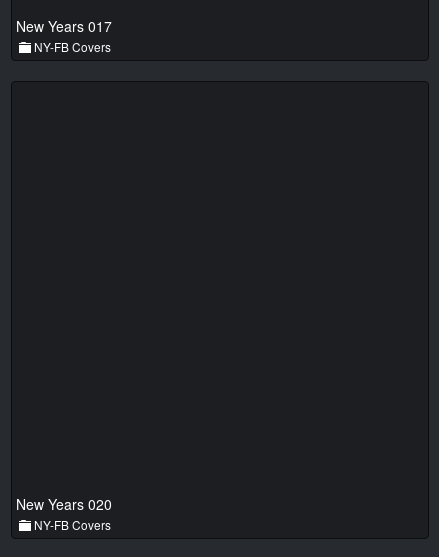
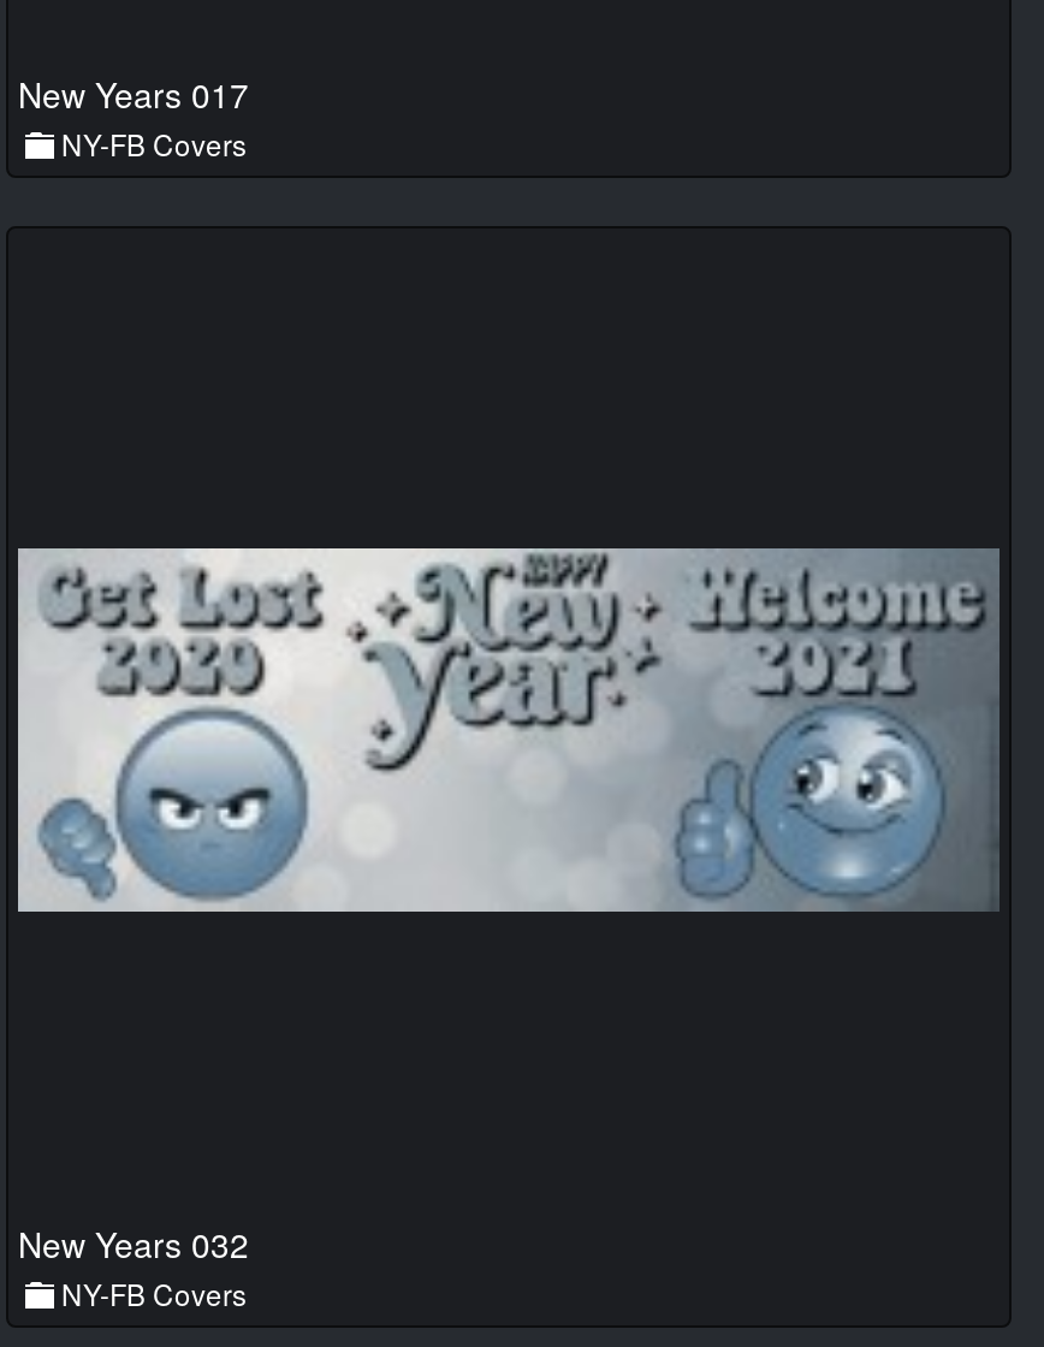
none -> [16,546,1002,914] [image]
[16,493,112,513] New Years 020 -> [18,1218,249,1266] New Years 032

